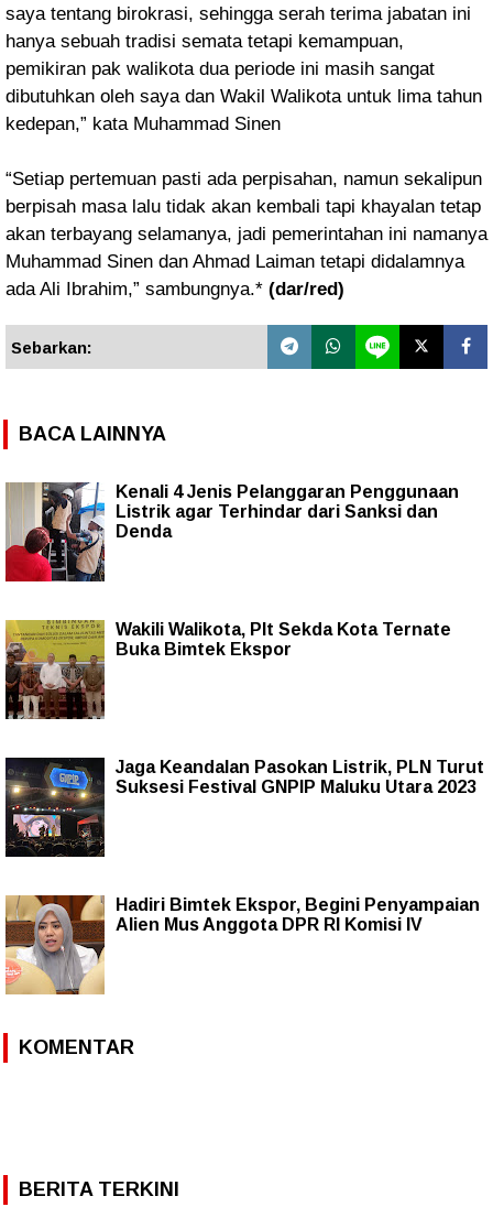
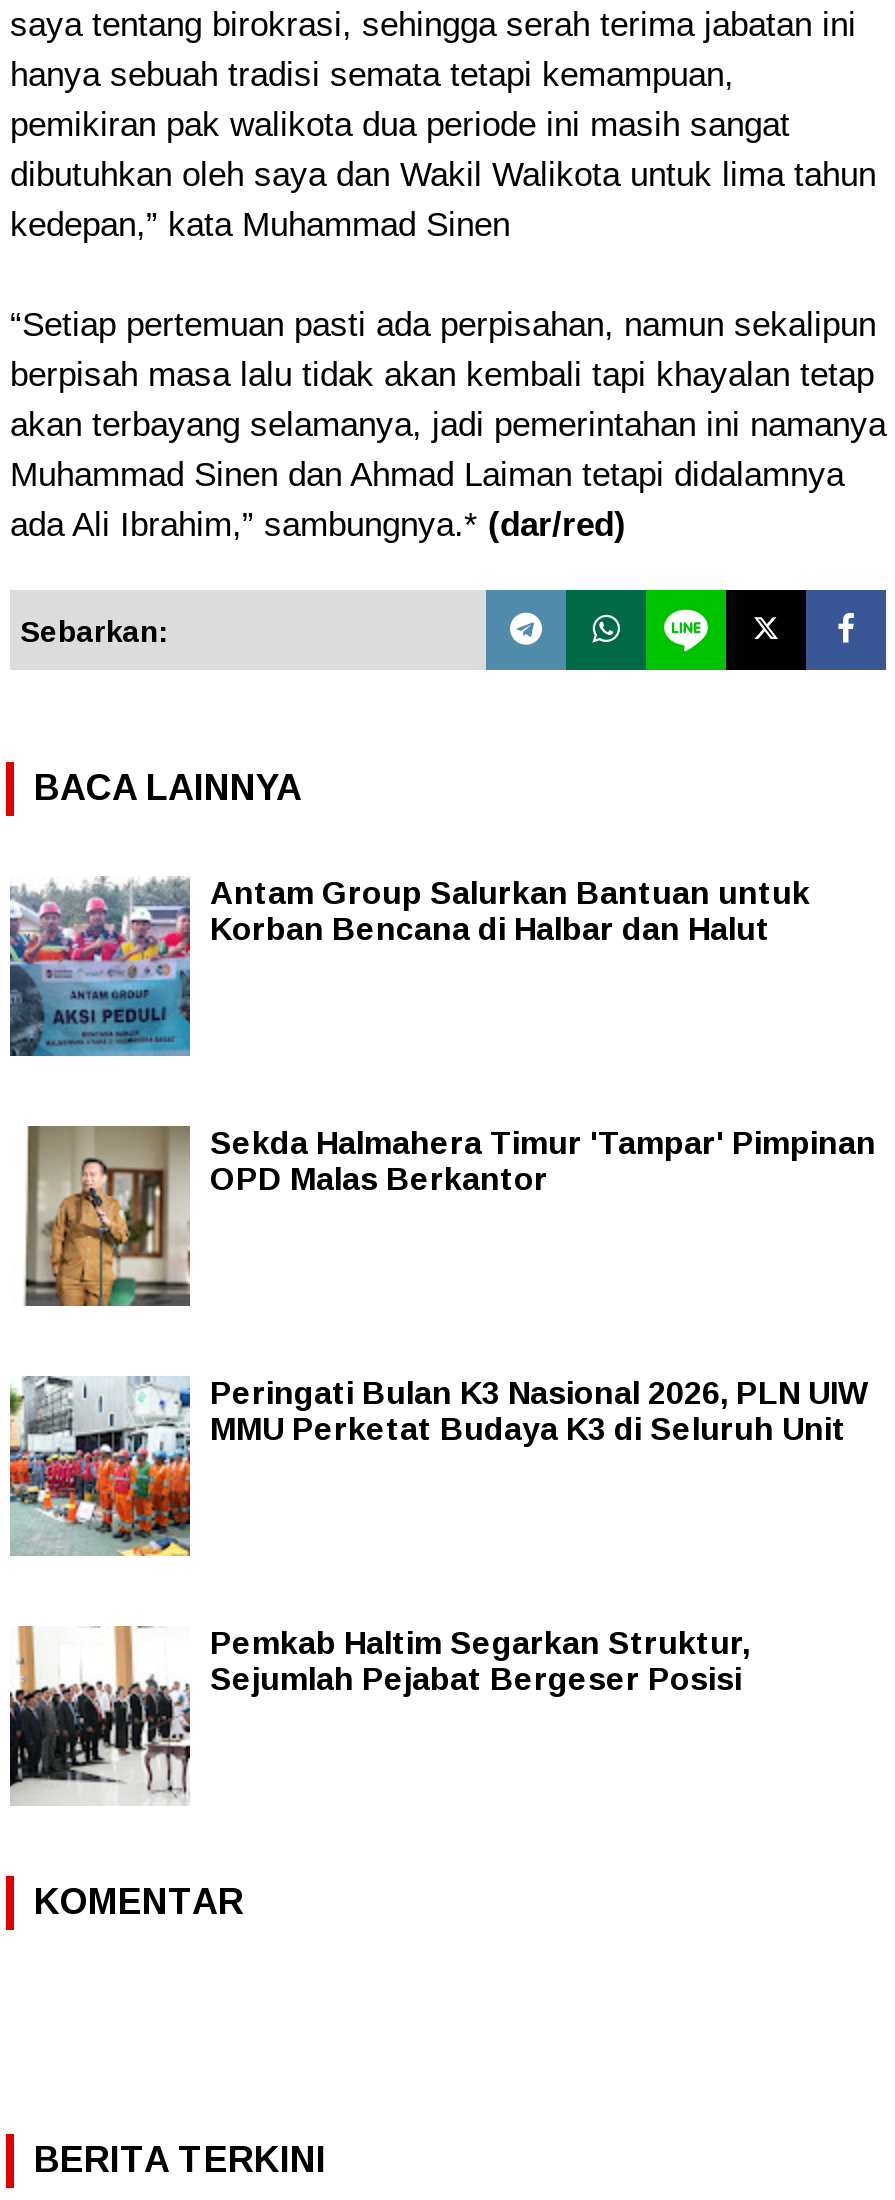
[4,481,459,583] [image] | Kenali 4 Jenis Pelanggaran Penggunaan | Listrik agar Terhindar dari Sanksi dan | Denda -> [8,876,810,1058] [image] | Antam Group Salurkan Bantuan untuk | Korban Bencana di Halbar dan Halut
[4,619,451,720] [image] | Wakili Walikota, Plt Sekda Kota Ternate | Buka Bimtek Ekspor -> [10,1126,876,1308] [image] | Sekda Halmahera Timur 'Tampar' Pimpinan | OPD Malas Berkantor
[4,757,484,858] [image] | Jaga Keandalan Pasokan Listrik, PLN Turut | Suksesi Festival GNPIP Maluku Utara 2023 -> [8,1376,868,1558] [image] | Peringati Bulan K3 Nasional 2026, PLN UIW | MMU Perketat Budaya K3 di Seluruh Unit
[4,894,480,996] [image] | Hadiri Bimtek Ekspor, Begini Penyampaian | Alien Mus Anggota DPR RI Komisi IV -> [8,1624,750,1806] [image] | Pemkab Haltim Segarkan Struktur, | Sejumlah Pejabat Bergeser Posisi

